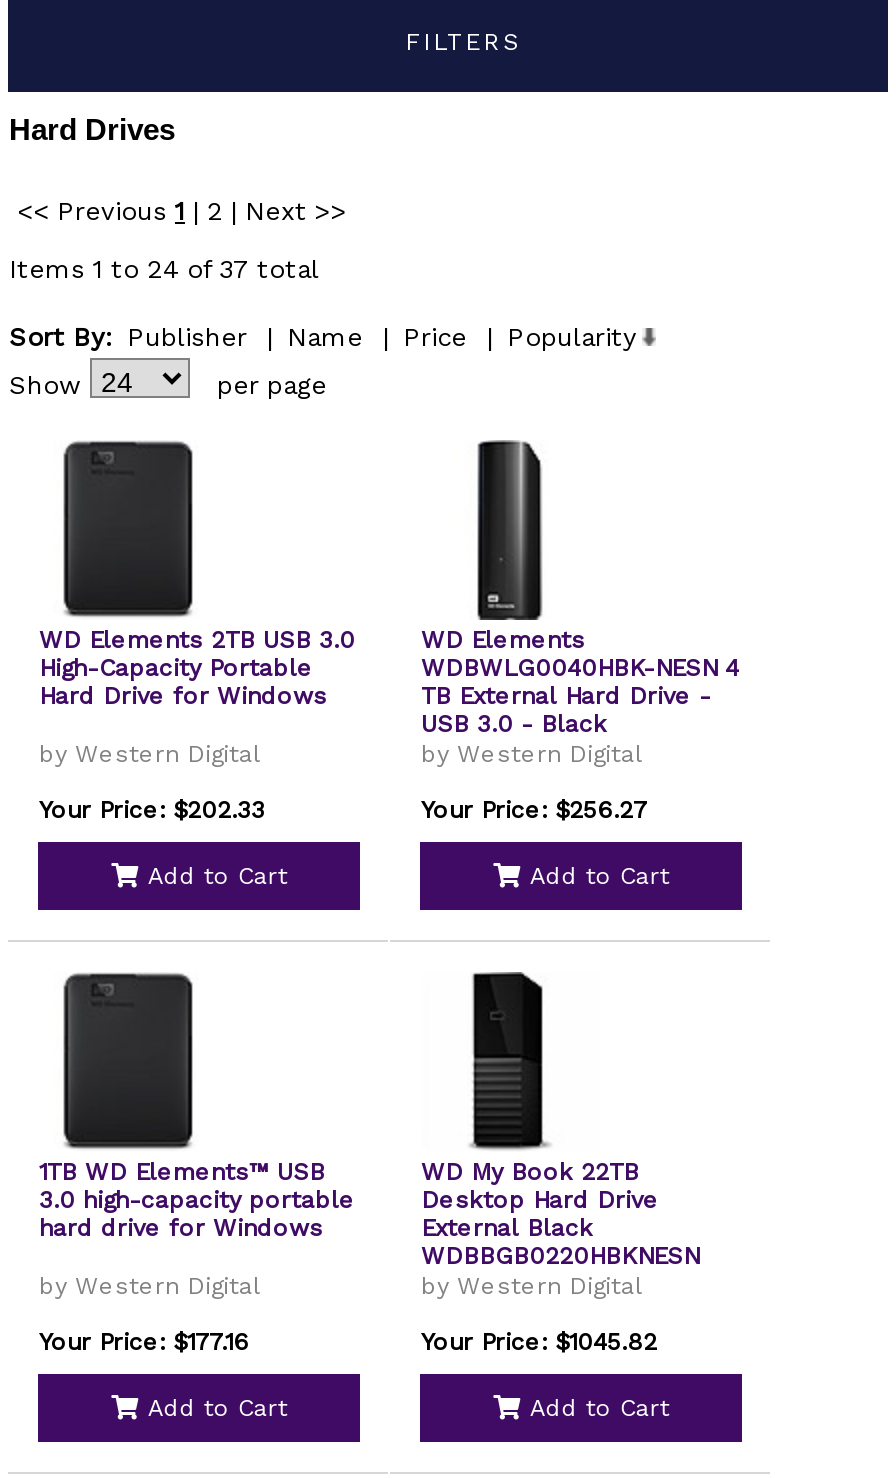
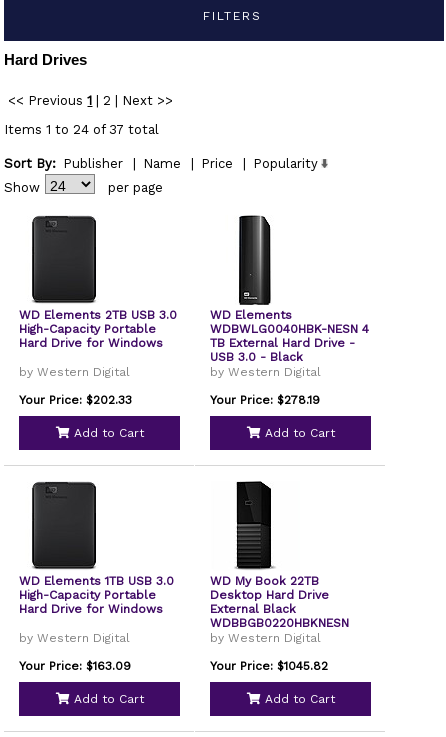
[421,796,647,824] Your Price: $256.27 -> [210,393,320,407] Your Price: $278.19
[39,1158,355,1242] 1TB WD Elements™ USB | 3.0 high-capacity portable | hard drive for Windows -> [19,574,174,616] WD Elements 1TB USB 3.0 | High-Capacity Portable | Hard Drive for Windows
[39,1328,249,1356] Your Price: $177.16 -> [19,659,131,673] Your Price: $163.09

